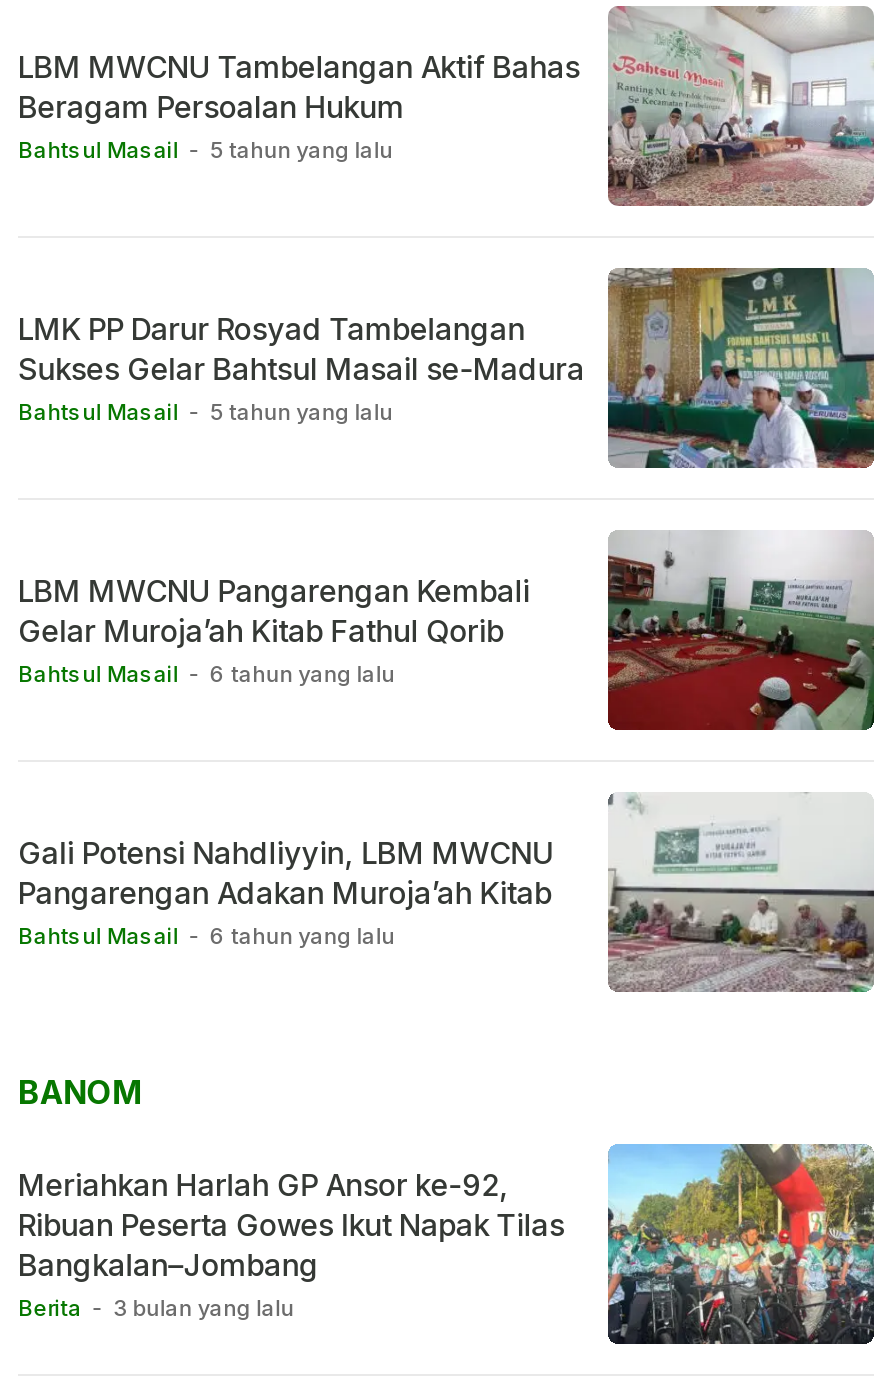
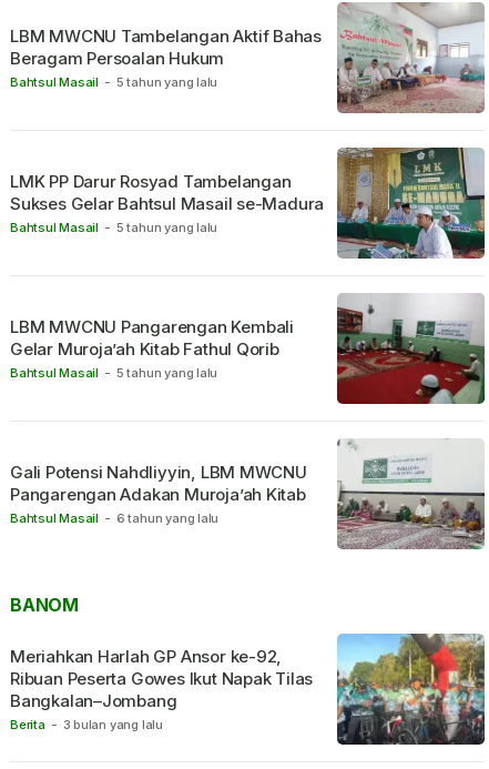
[18,661,395,689] Bahtsul Masail - 6 tahun yang lalu -> [10,365,218,381] Bahtsul Masail - 5 tahun yang lalu

